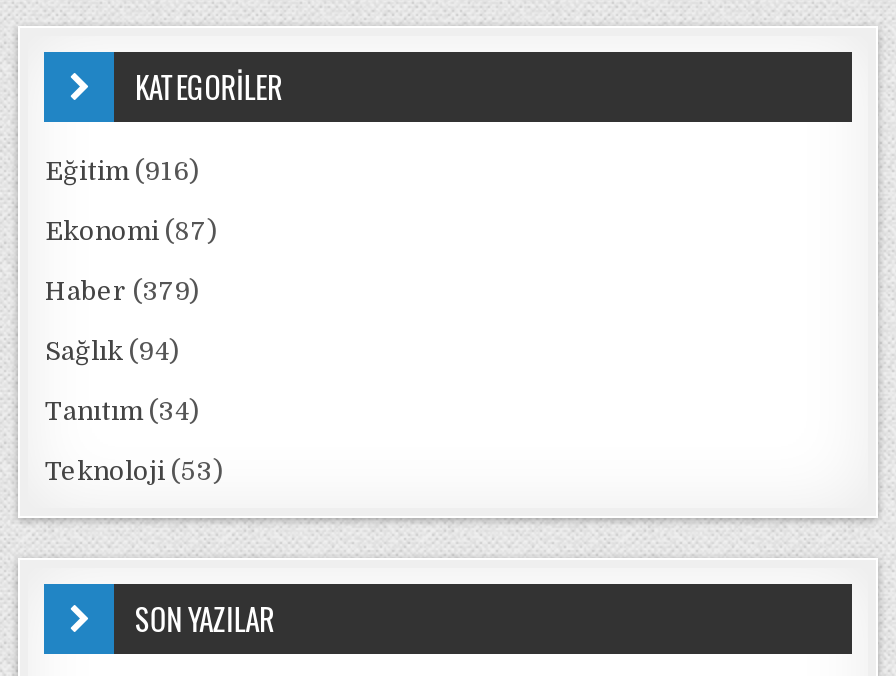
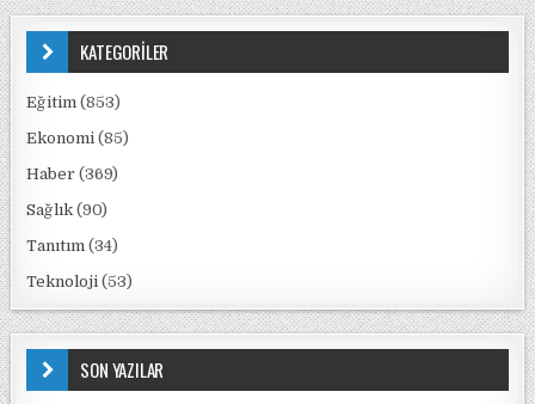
[45,156,199,186] Eğitim (916) -> [27,93,121,111] Eğitim (853)
[45,216,217,246] Ekonomi (87) -> [27,129,130,147] Ekonomi (85)
[45,276,199,306] Haber (379) -> [27,165,119,183] Haber (369)
[45,336,179,366] Sağlık (94) -> [27,201,108,219] Sağlık (90)

